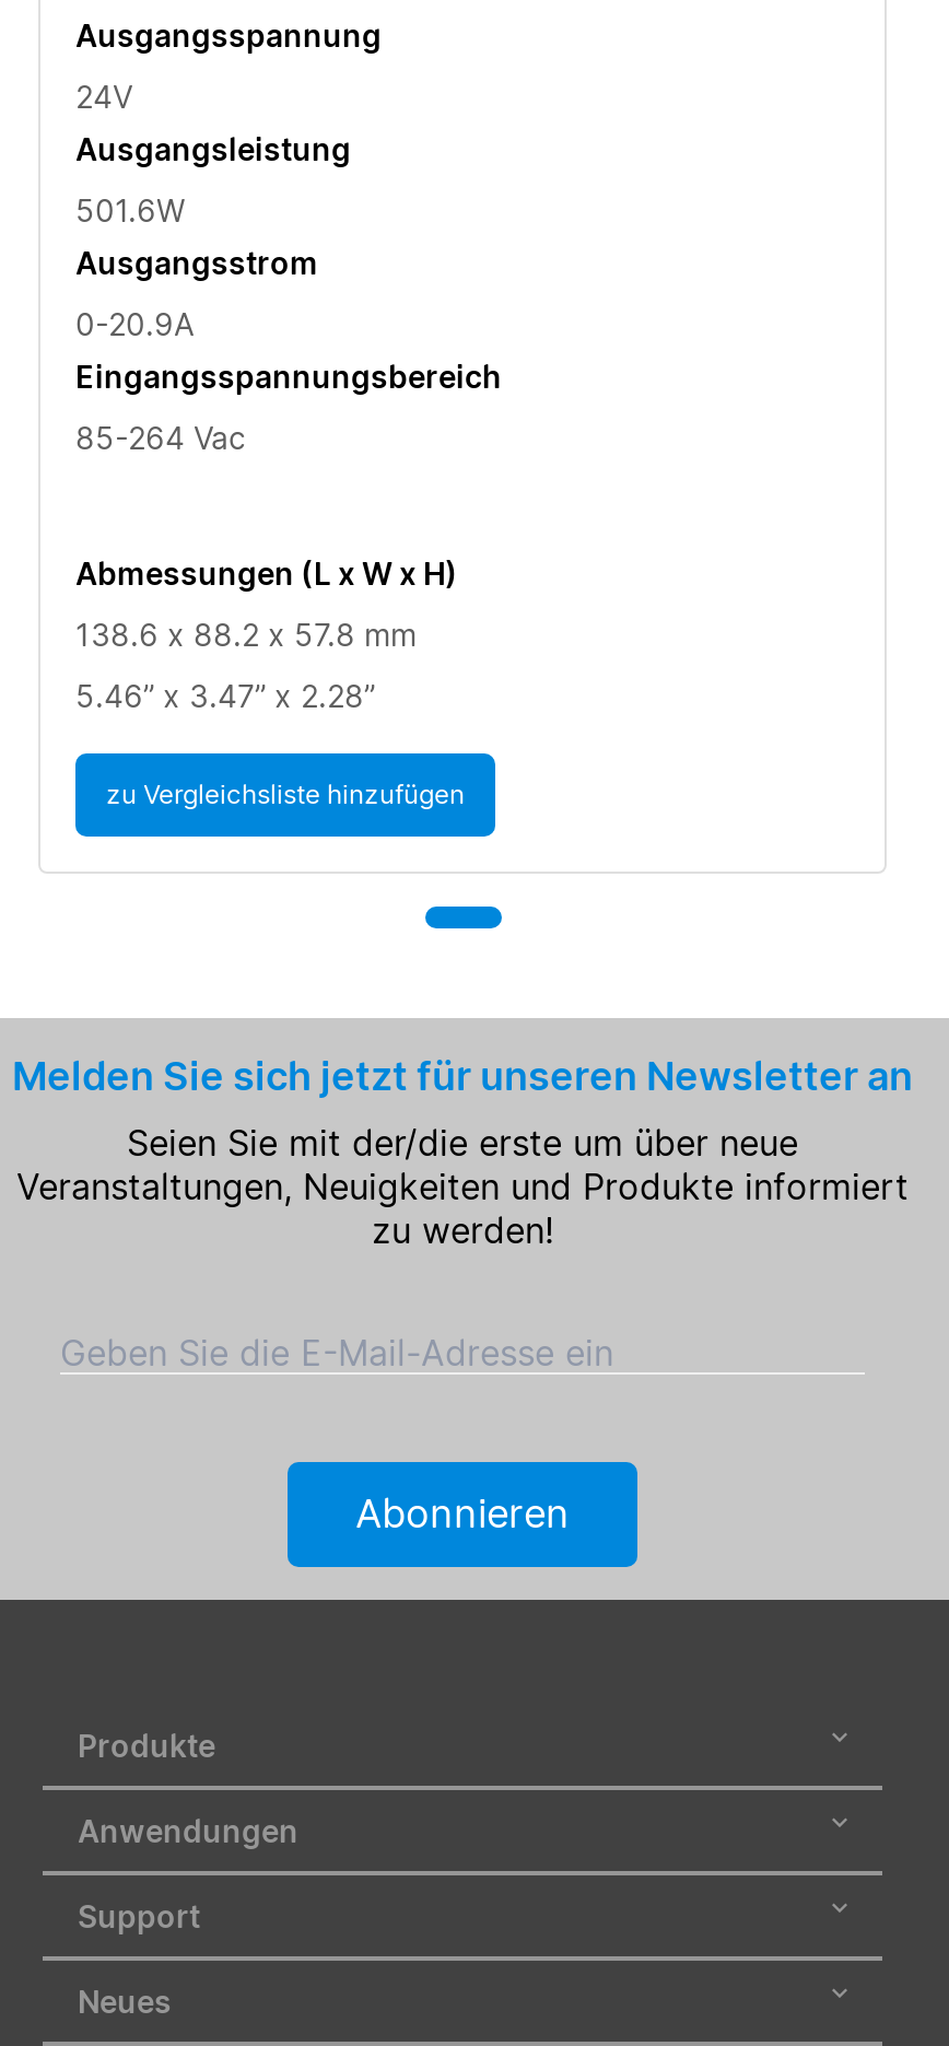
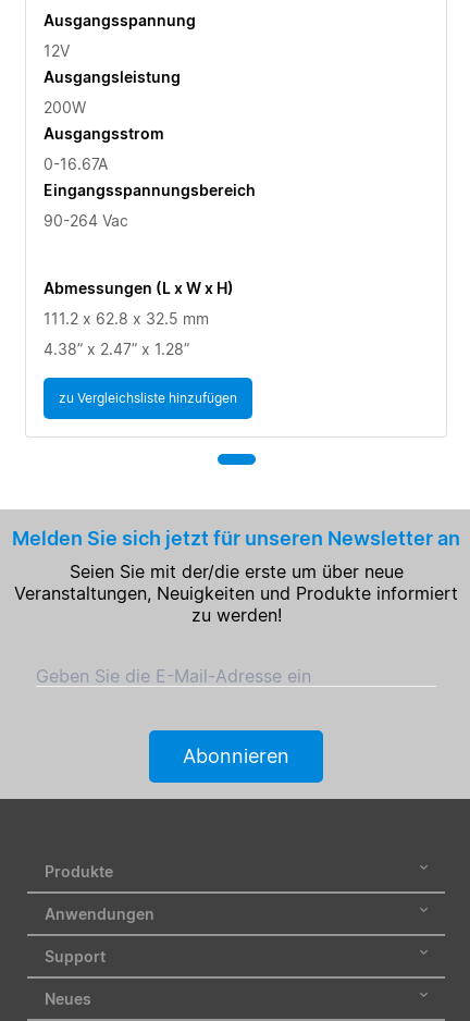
[75,77,132,114] 24V -> [44,41,70,60] 12V
[75,191,185,228] 501.6W -> [44,98,86,116] 200W
[75,304,194,342] 0-20.9A -> [44,154,108,173] 0-16.67A
[75,418,246,455] 85-264 Vac -> [44,211,128,229] 90-264 Vac
[75,615,417,652] 138.6 x 88.2 x 57.8 mm -> [44,309,209,327] 111.2 x 62.8 x 32.5 mm
[75,676,375,713] 5.46” x 3.47” x 2.28” -> [44,339,189,358] 4.38” x 2.47” x 1.28”

